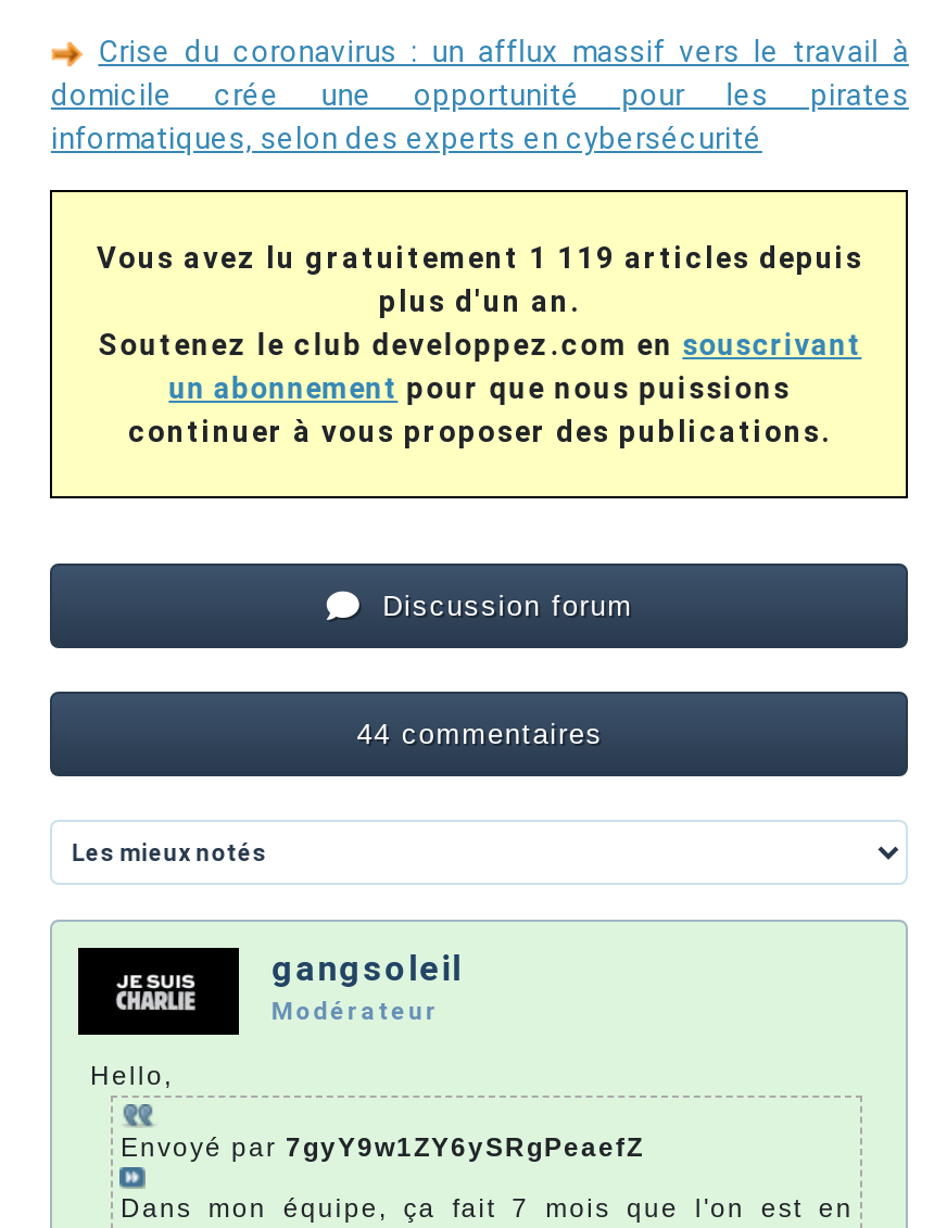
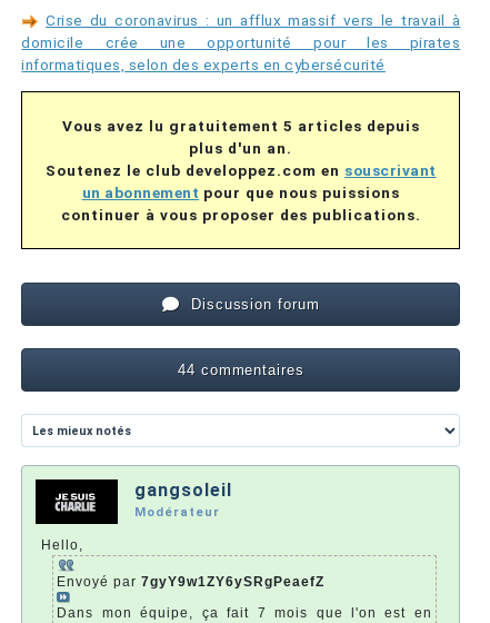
[96,239,863,274] Vous avez lu gratuitement 1 119 articles depuis -> [62,116,420,134] Vous avez lu gratuitement 5 articles depuis

